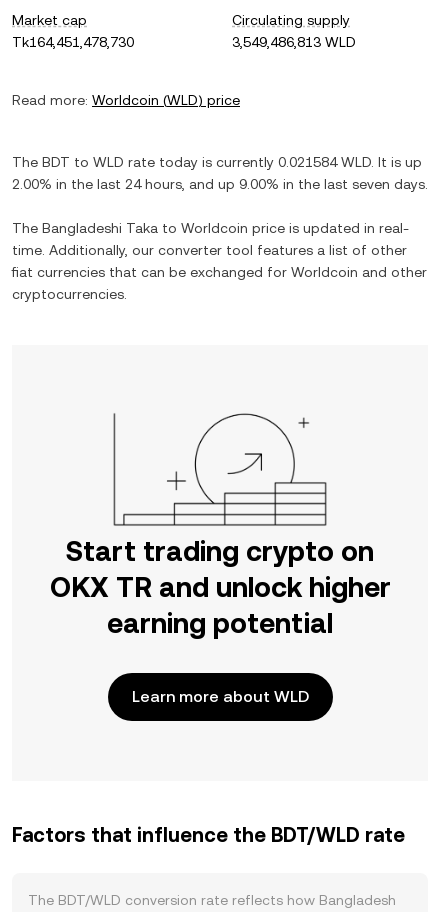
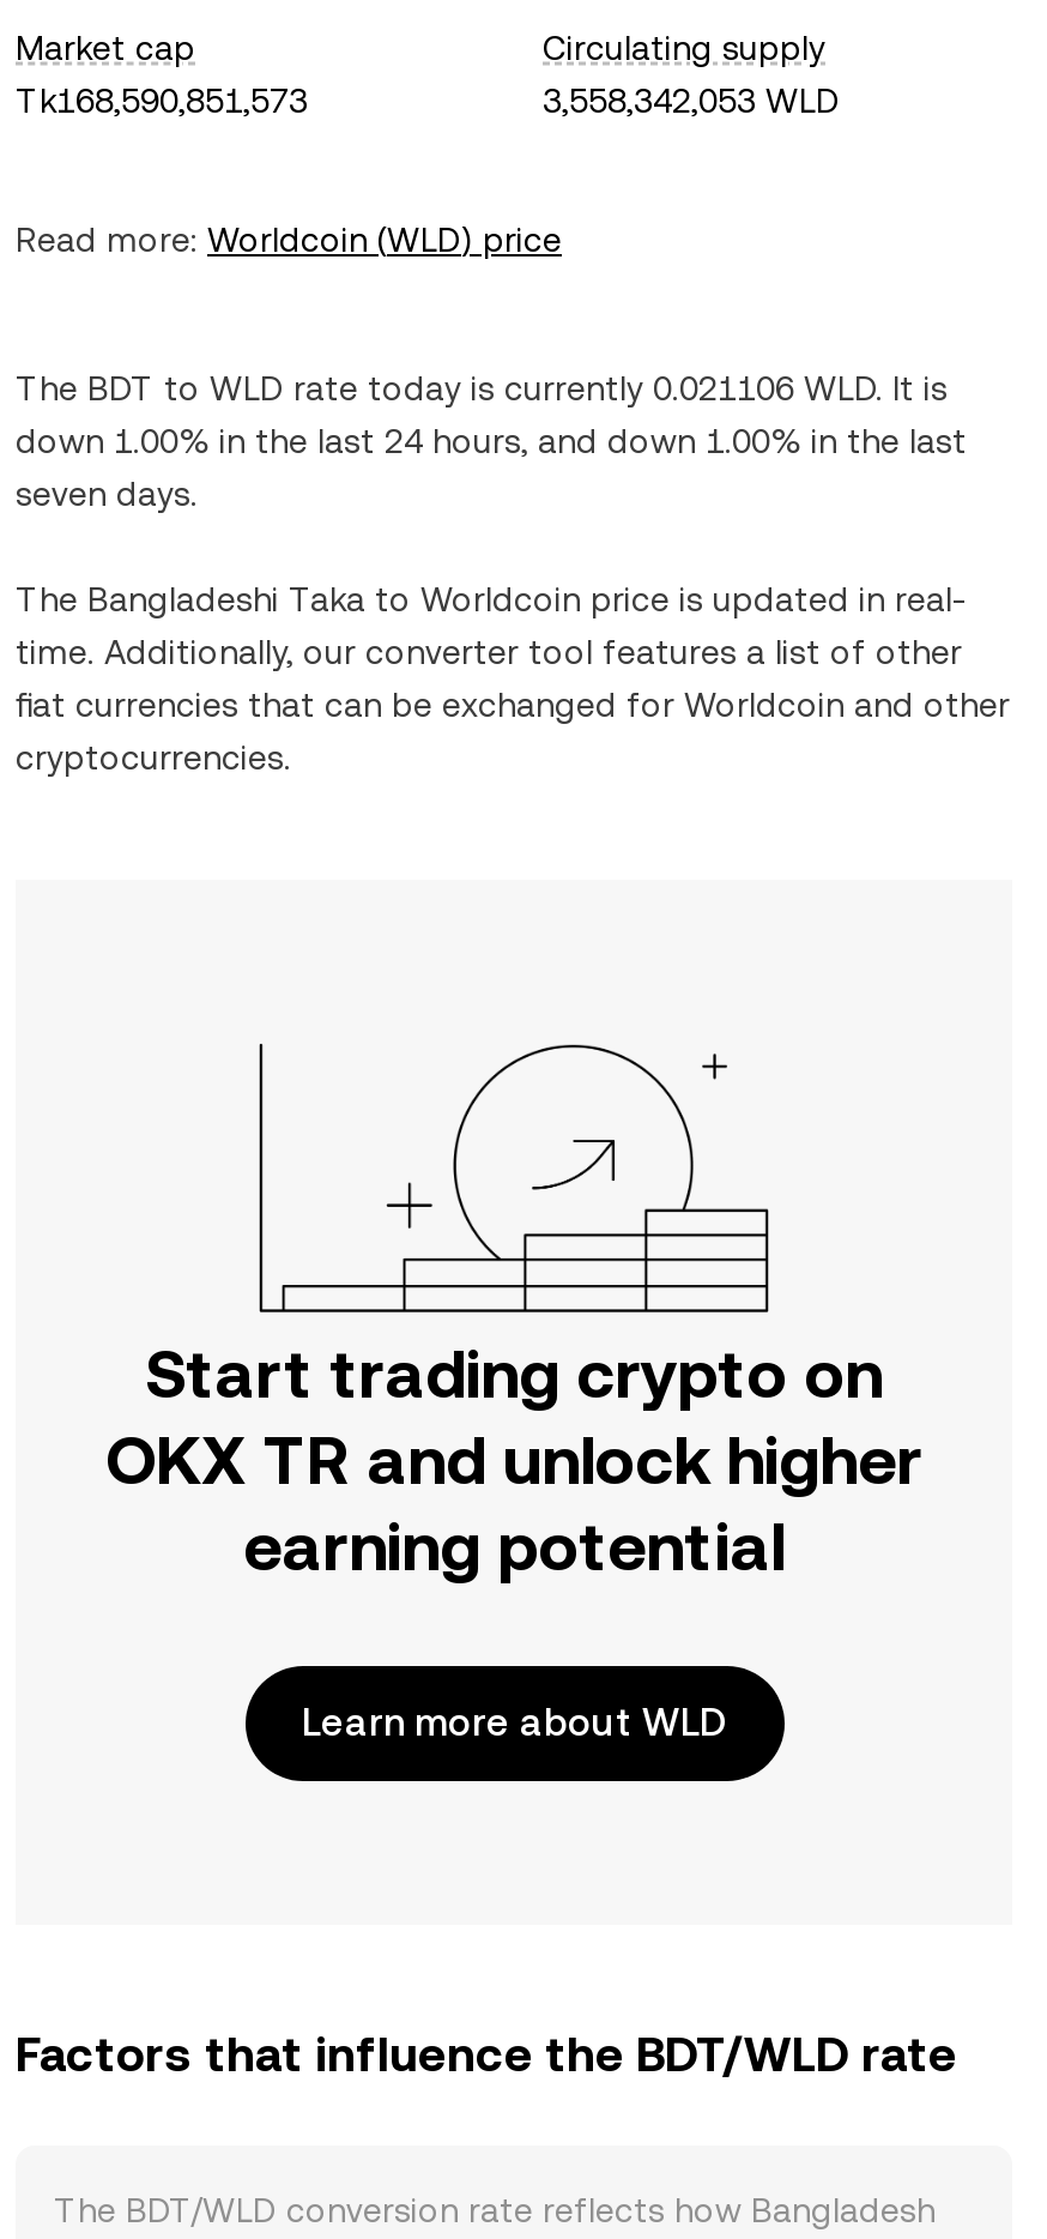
[12,34,134,50] Tk164,451,478,730 -> [16,82,308,120] Tk168,590,851,573
[232,34,356,50] 3,549,486,813 WLD -> [543,82,840,120] 3,558,342,053 WLD
[12,154,428,192] The BDT to WLD rate today is currently 0.021584 WLD. It is up | 2.00% in the last 24 hours, and up 9.00% in the last seven days. -> [16,369,967,513] The BDT to WLD rate today is currently 0.021106 WLD. It is | down 1.00% in the last 24 hours, and down 1.00% in the last | seven days.

